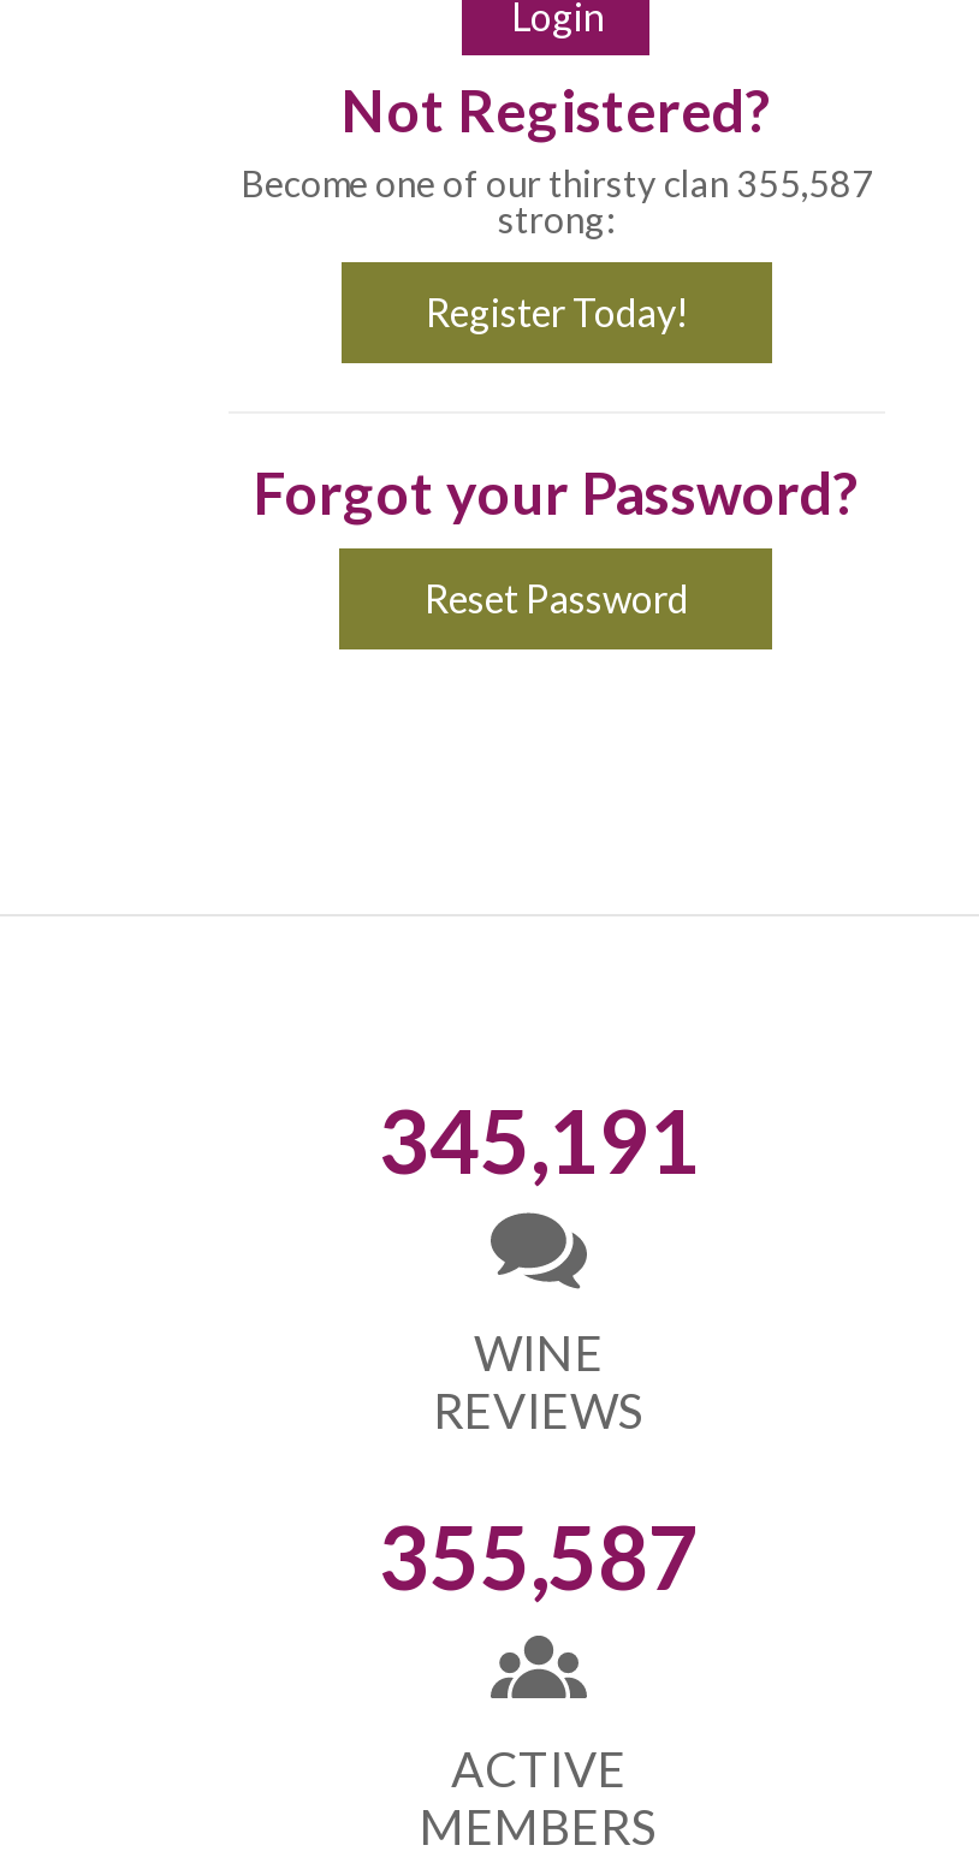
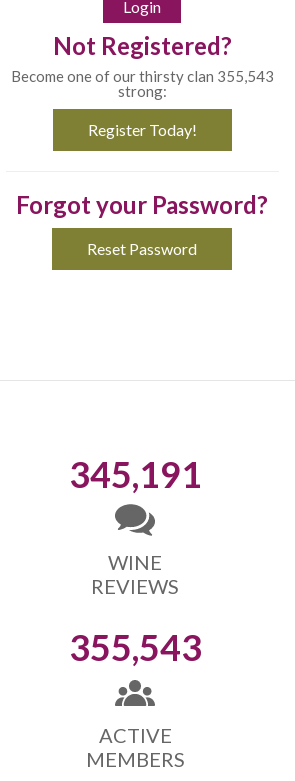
[241,161,873,204] Become one of our thirsty clan 355,587 -> [11,67,274,85] Become one of our thirsty clan 355,543
[379,1503,699,1609] 355,587 -> [68,625,201,669] 355,543

